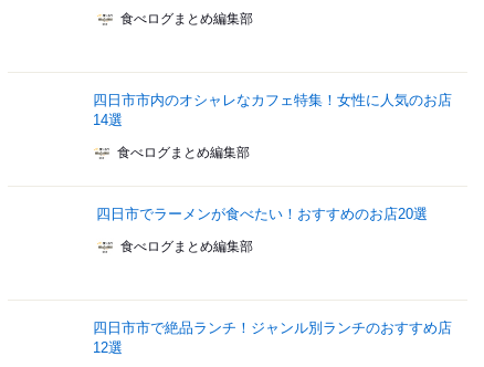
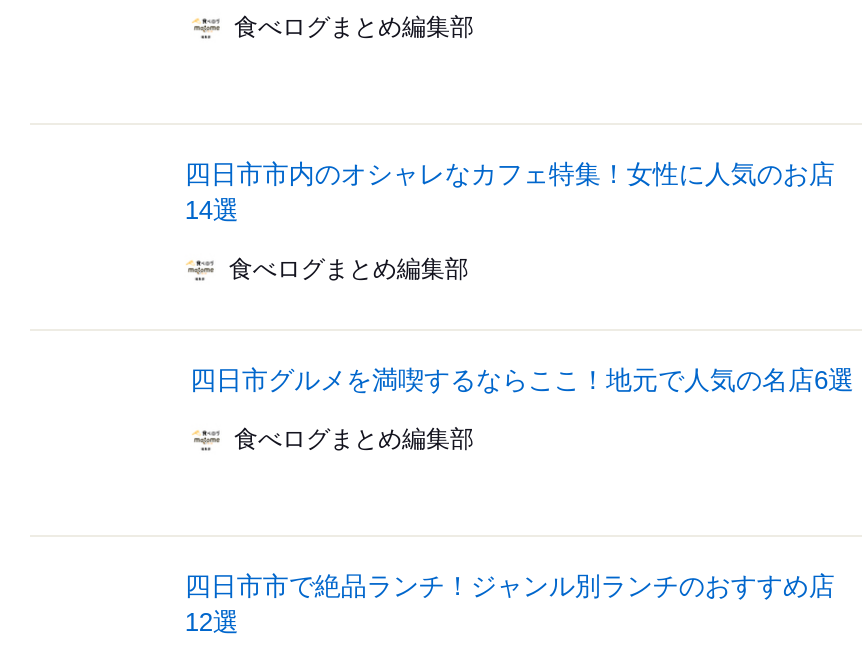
[96,206,428,223] 四日市でラーメンが食べたい！おすすめのお店20選 -> [190,366,854,396] 四日市グルメを満喫するならここ！地元で人気の名店6選

